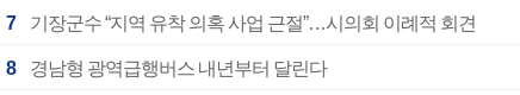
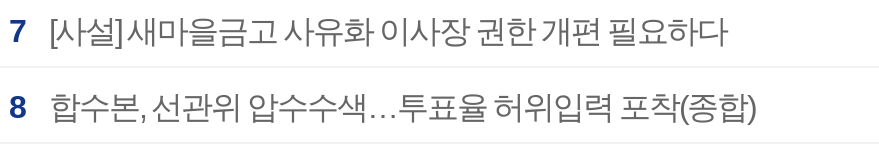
[30,13,476,33] 기장군수 “지역 유착 의혹 사업 근절”…시의회 이례적 회견 -> [49,14,727,48] [사설] 새마을금고 사유화 이사장 권한 개편 필요하다
[30,58,327,78] 경남형 광역급행버스 내년부터 달린다 -> [49,90,755,124] 합수본, 선관위 압수수색…투표율 허위입력 포착(종합)

